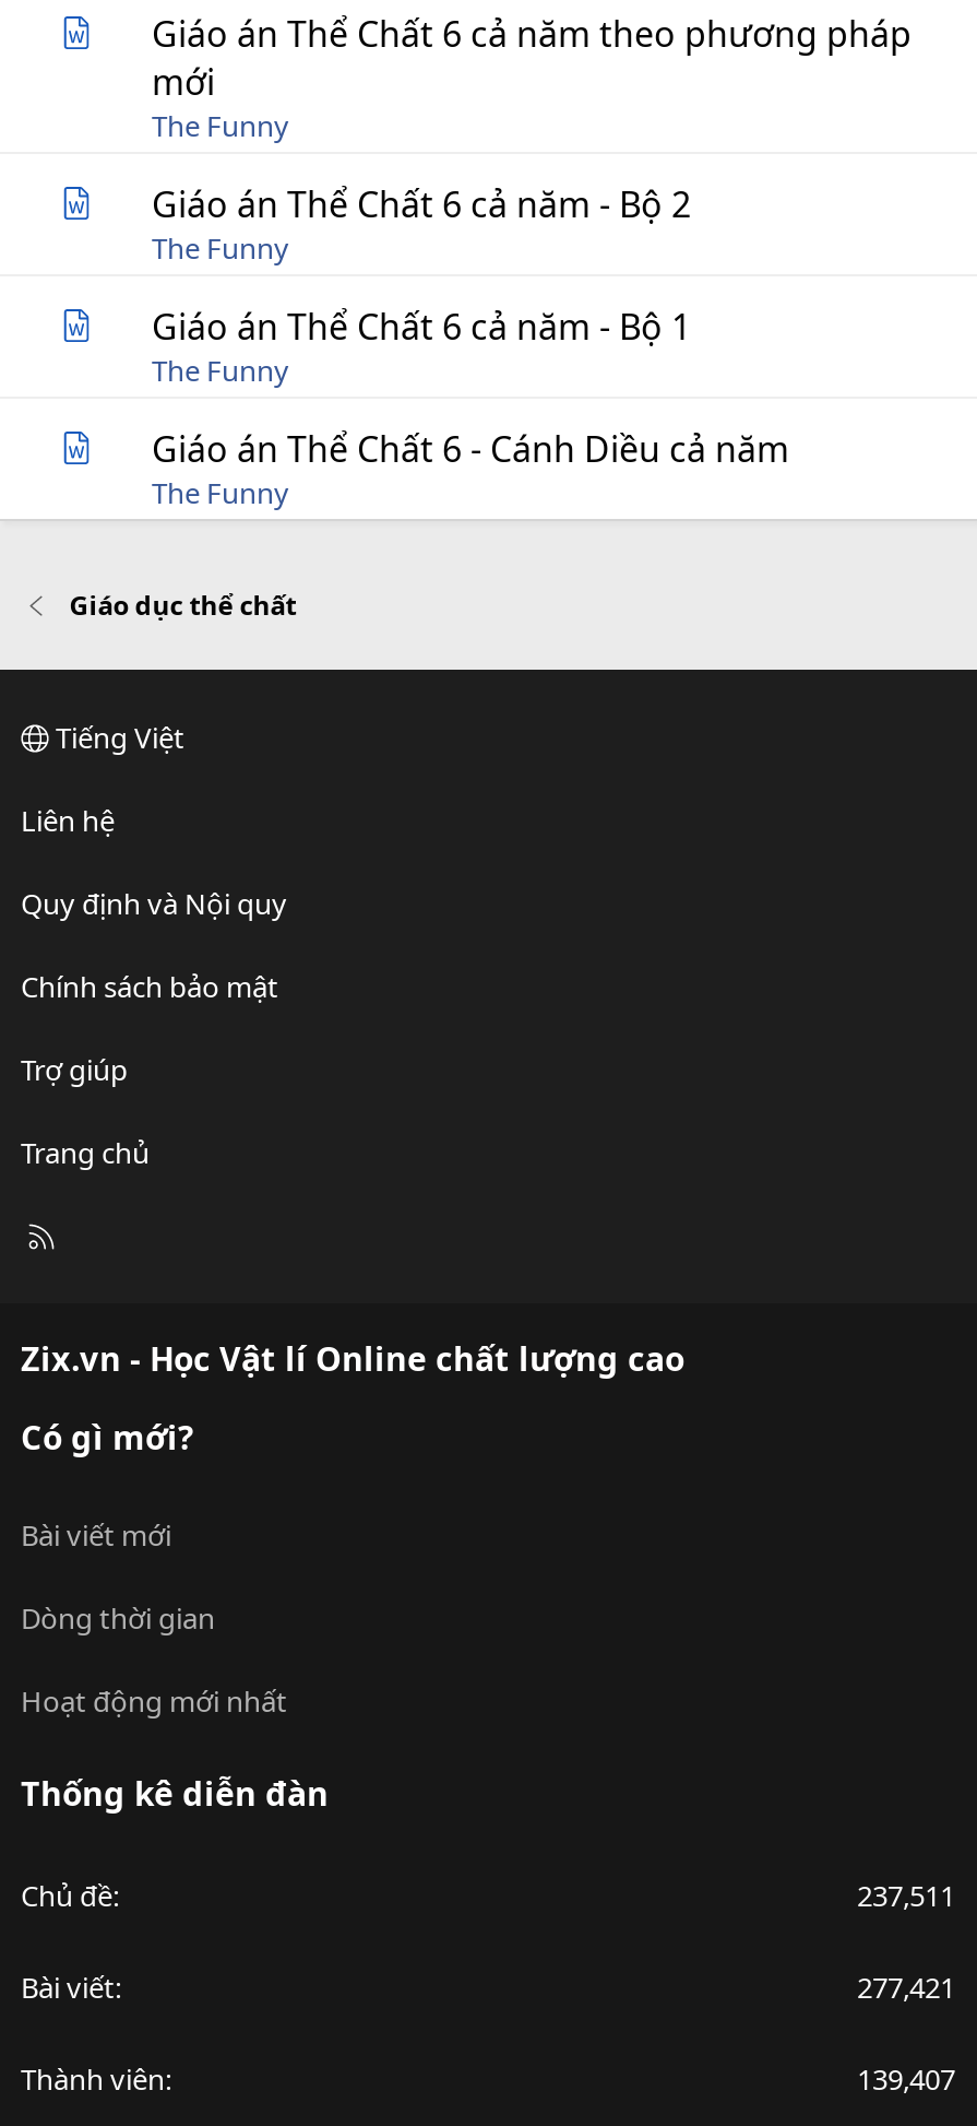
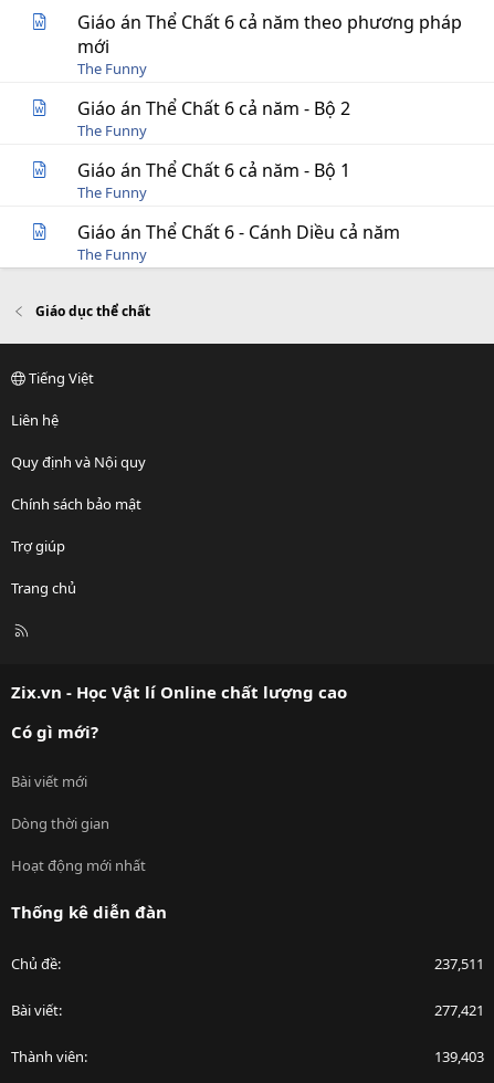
[857,2060,955,2099] 139,407 -> [434,1047,484,1067] 139,403

